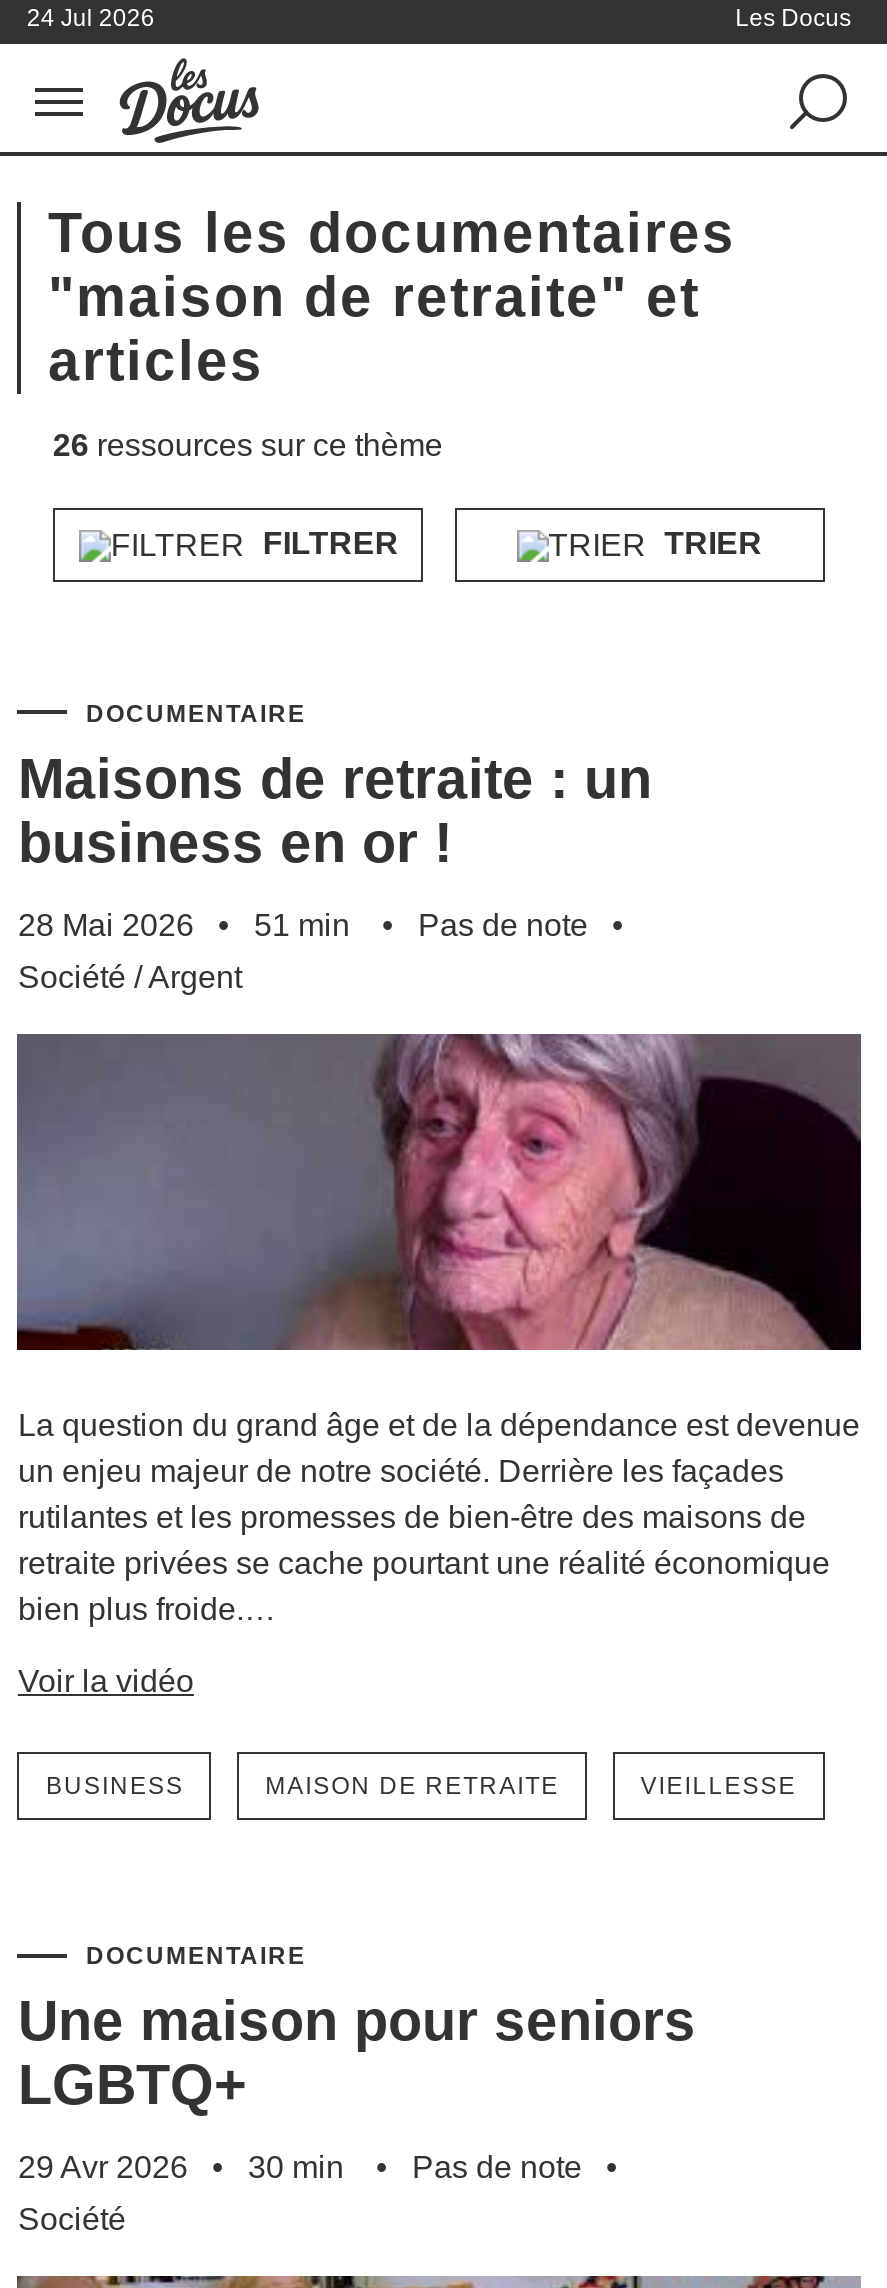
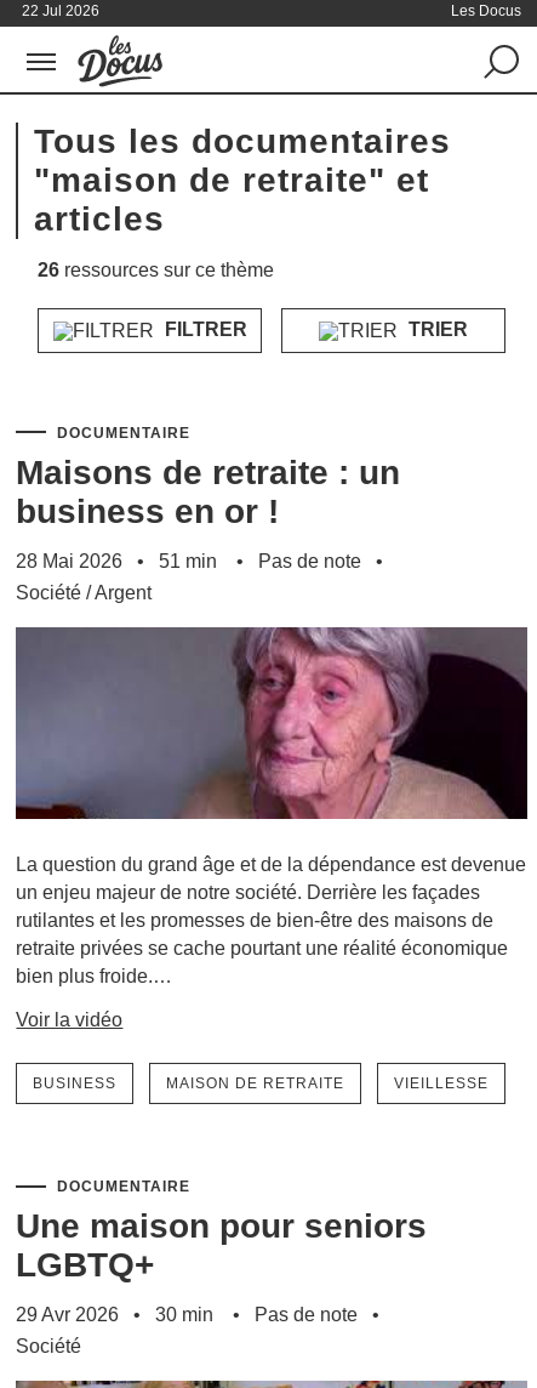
[27,4,155,32] 24 Jul 2026 -> [22,2,99,19] 22 Jul 2026

